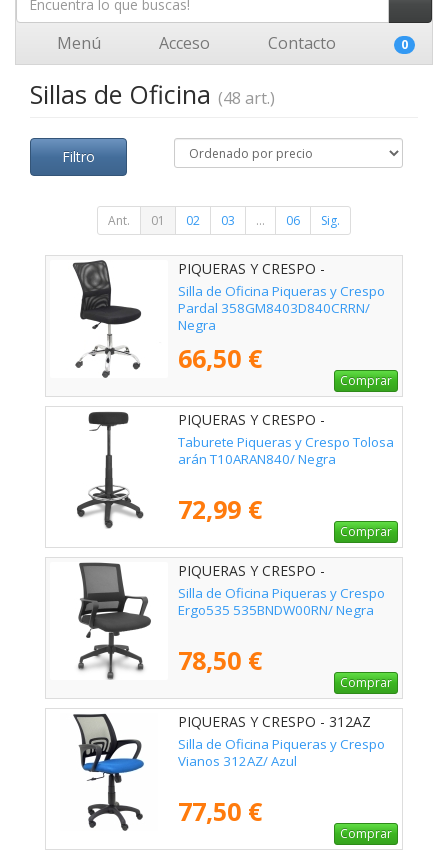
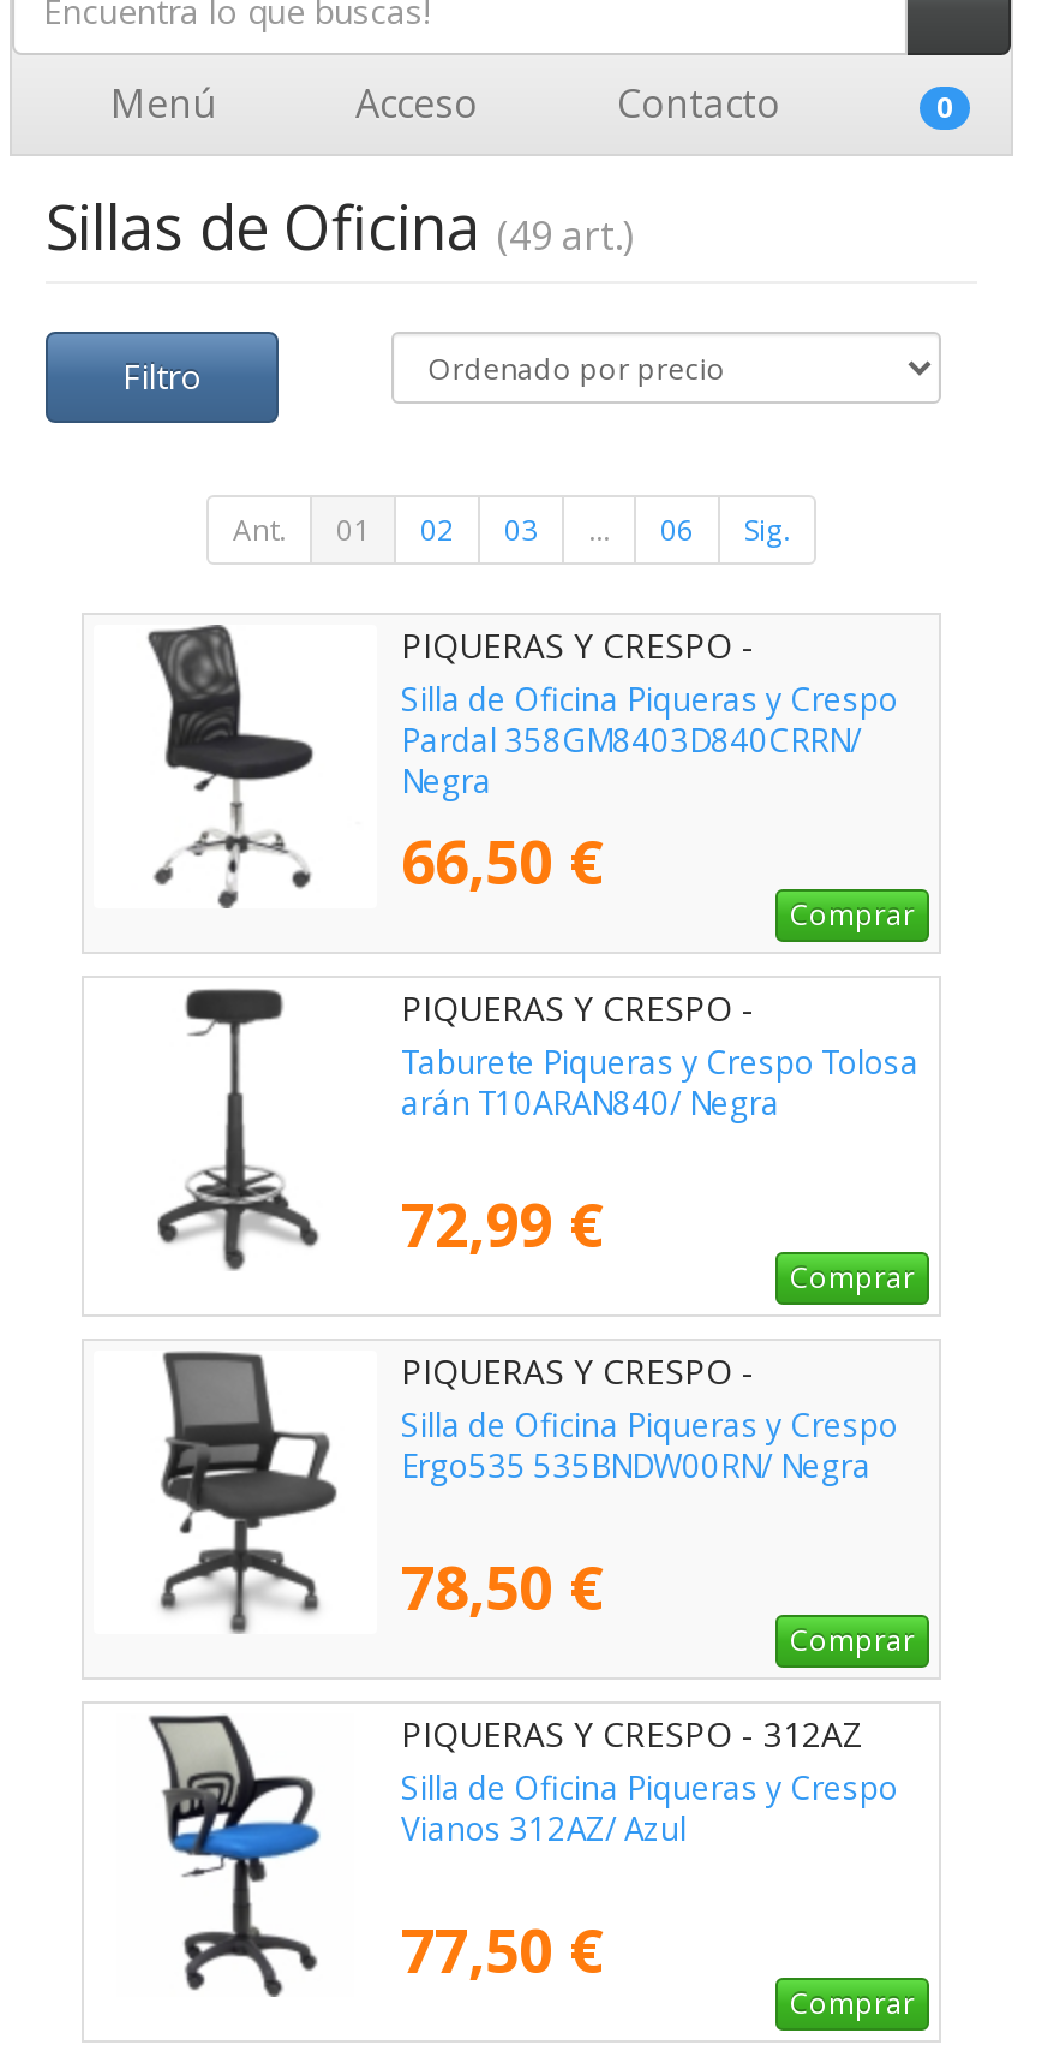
[30,77,275,111] Sillas de Oficina (48 art.) -> [46,185,634,267] Sillas de Oficina (49 art.)

